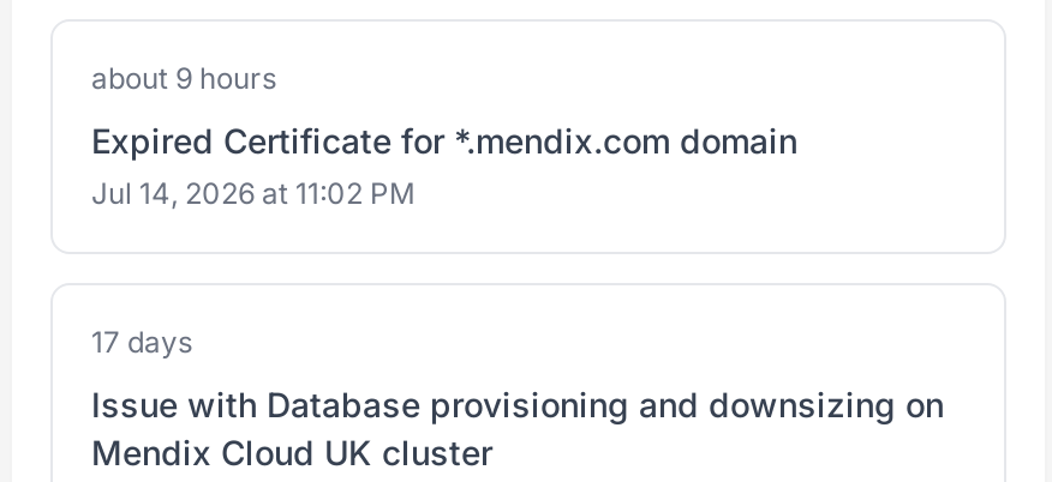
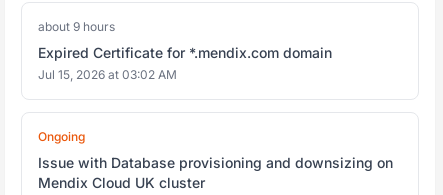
[91,175,416,211] Jul 14, 2026 at 11:02 PM -> [38,67,177,82] Jul 15, 2026 at 03:02 AM
[91,324,192,360] 17 days -> [38,129,85,144] Ongoing

